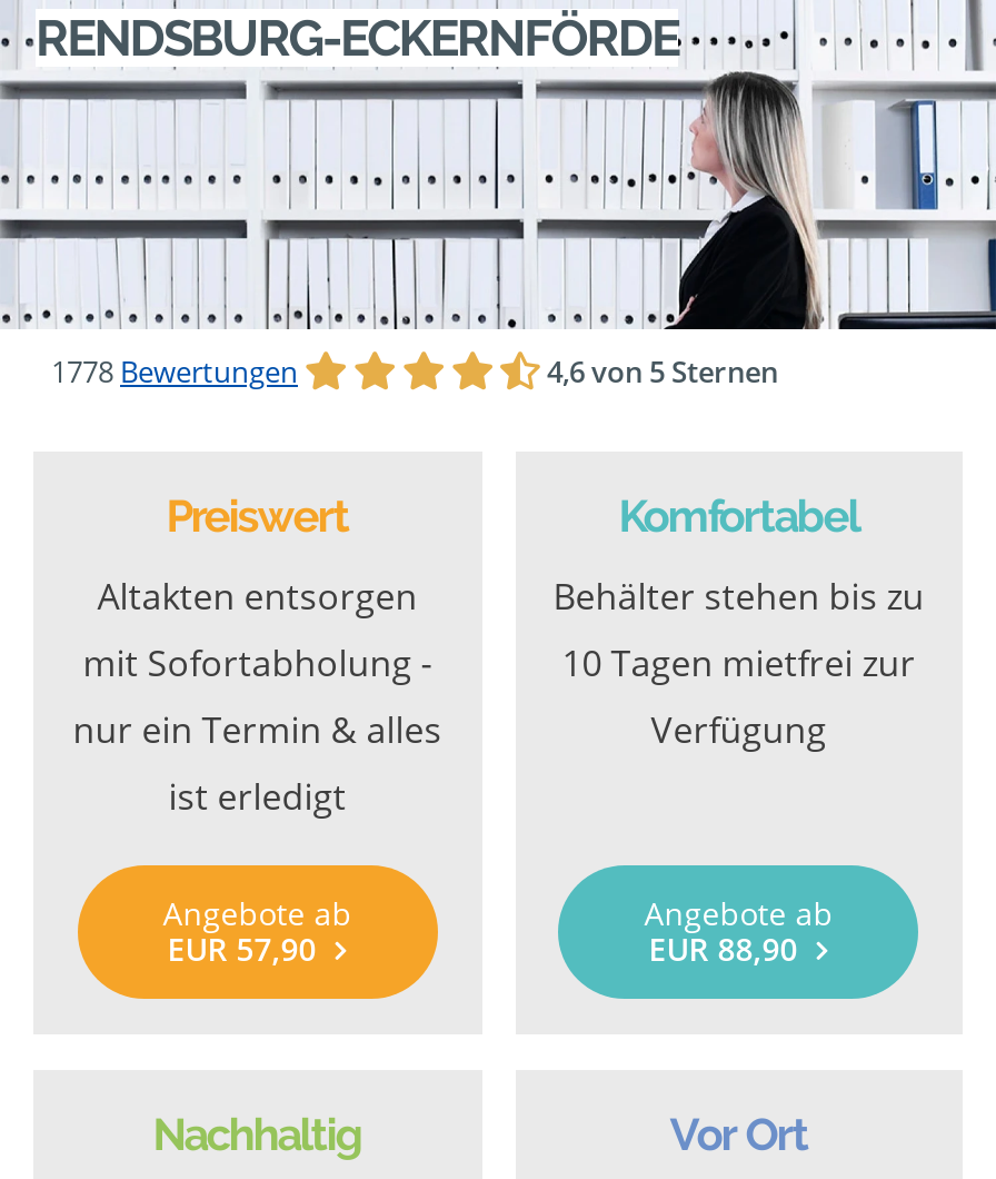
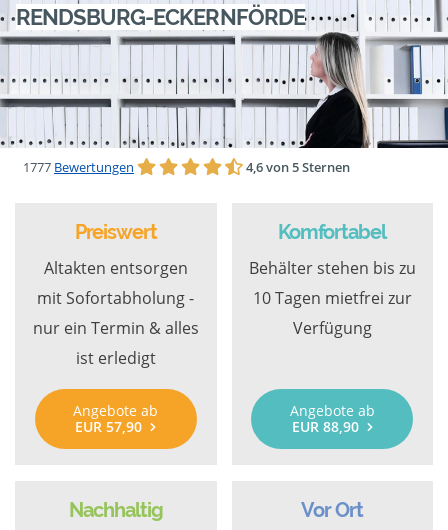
[51,351,298,392] 1778 Bewertungen -> [23,158,134,176] 1777 Bewertungen

